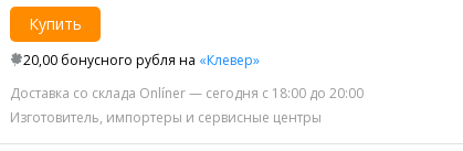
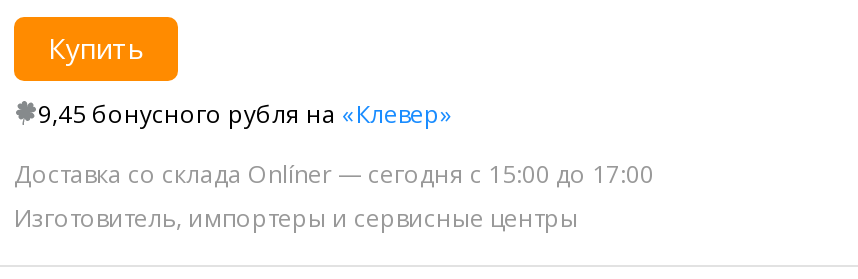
[23,51,260,69] 20,00 бонусного рубля на «Клевер» -> [38,97,452,131] 9,45 бонусного рубля на «Клевер»
[10,84,364,103] Доставка со склада Onlíner — сегодня с 18:00 до 20:00 -> [14,157,654,191] Доставка со склада Onlíner — сегодня с 15:00 до 17:00

